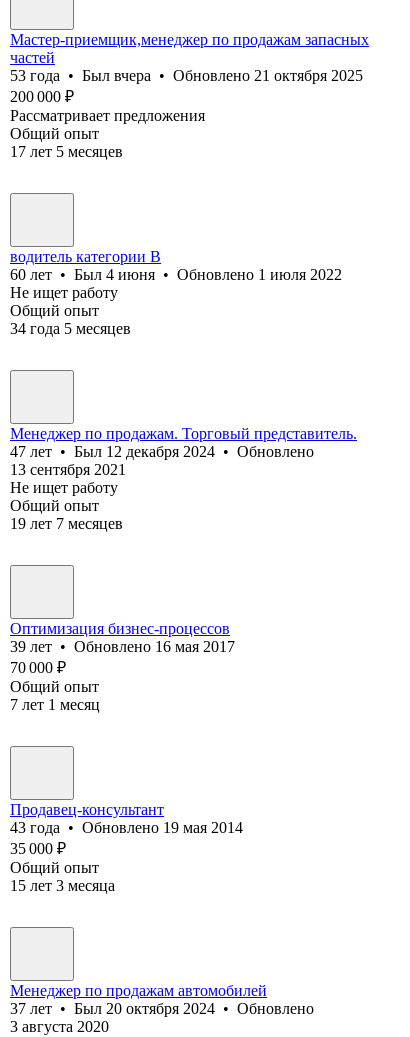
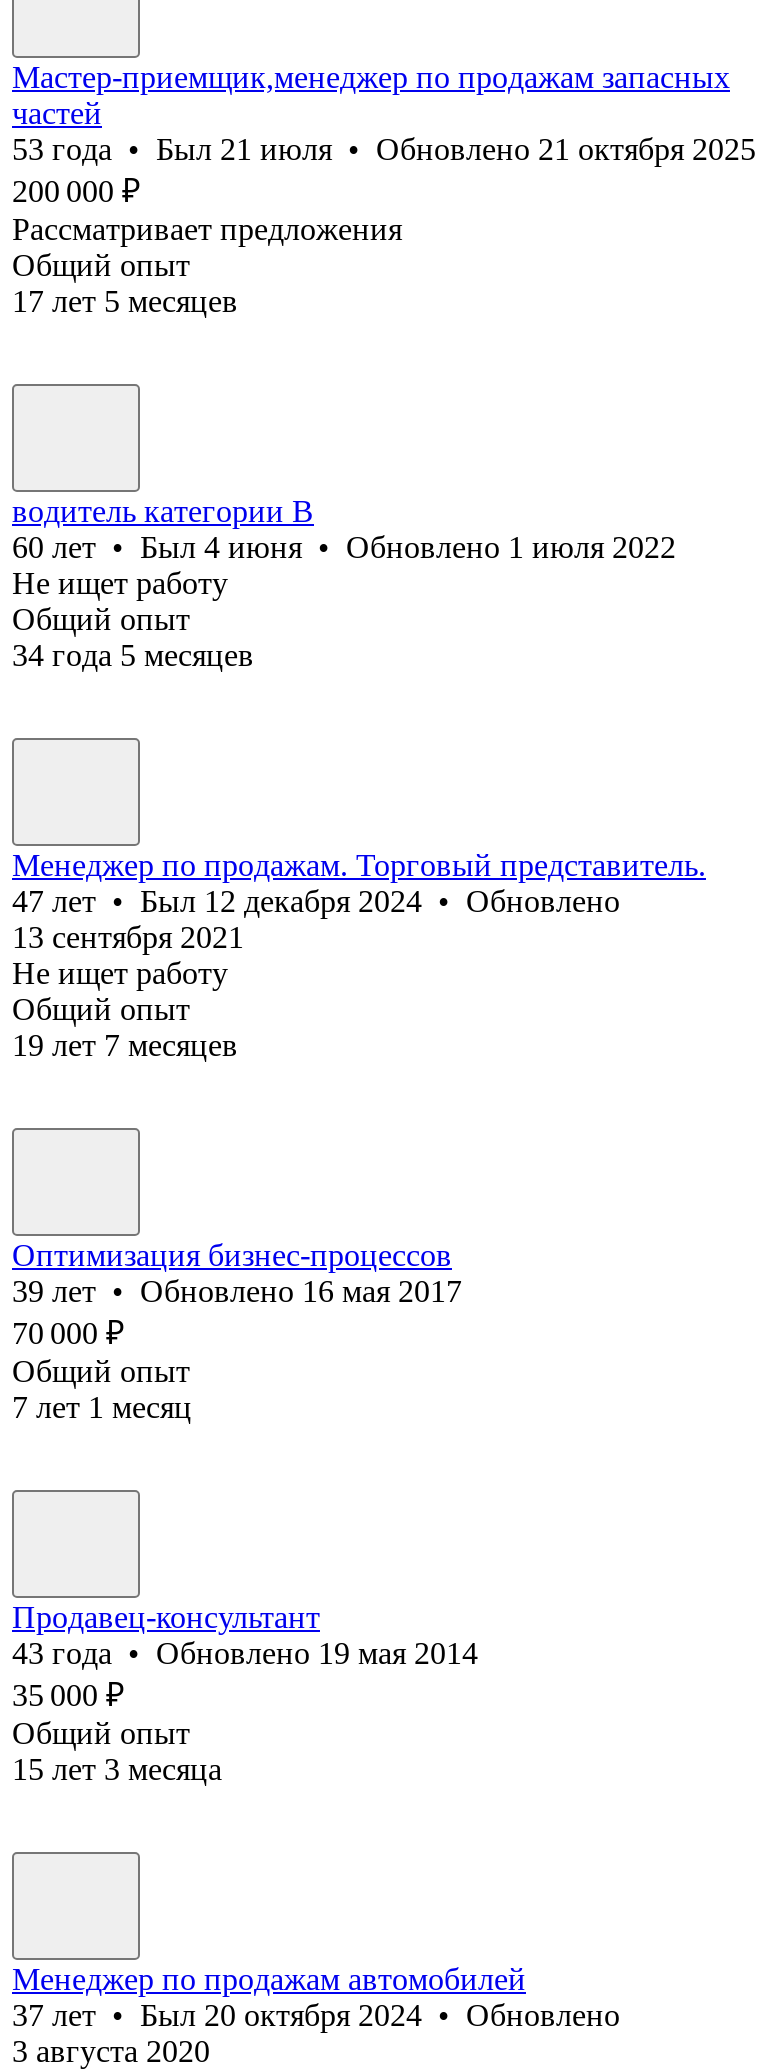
[10,67,363,84] 53 года • Был вчера • Обновлено 21 октября 2025 -> [12,132,756,166] 53 года • Был 21 июля • Обновлено 21 октября 2025

